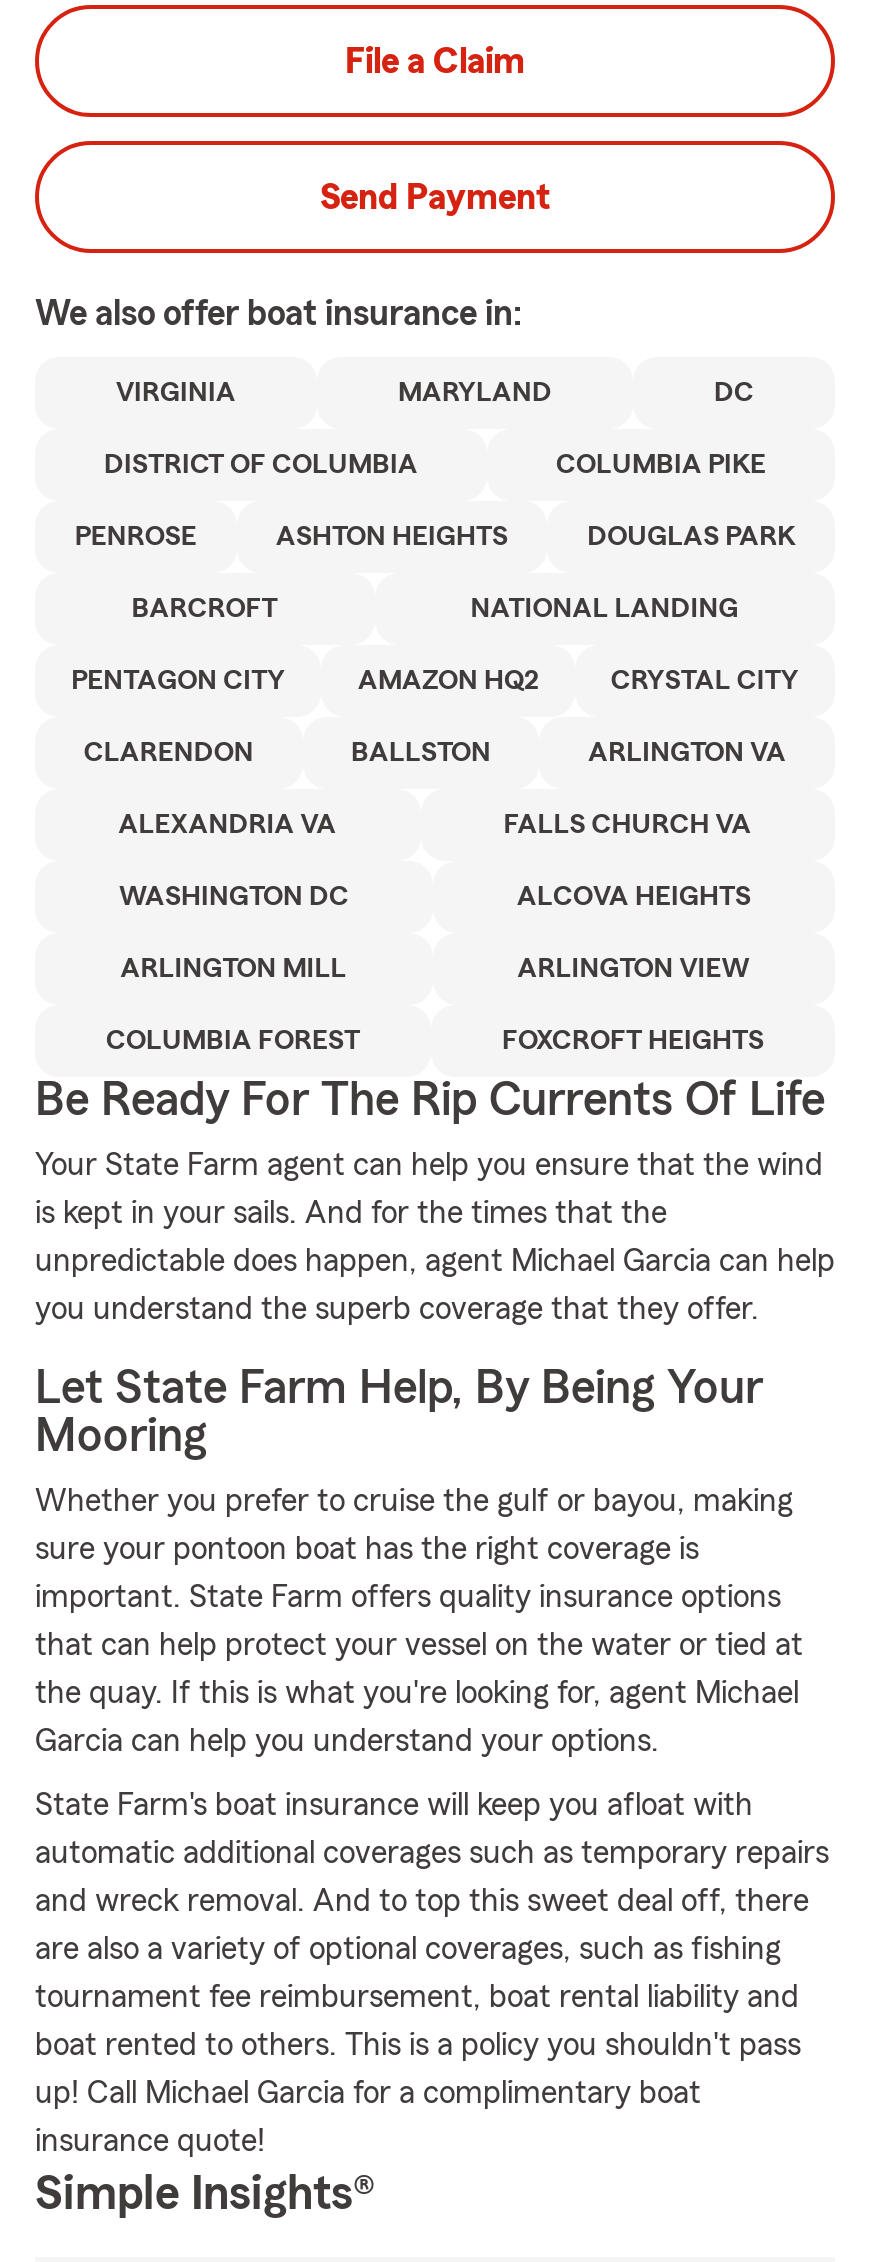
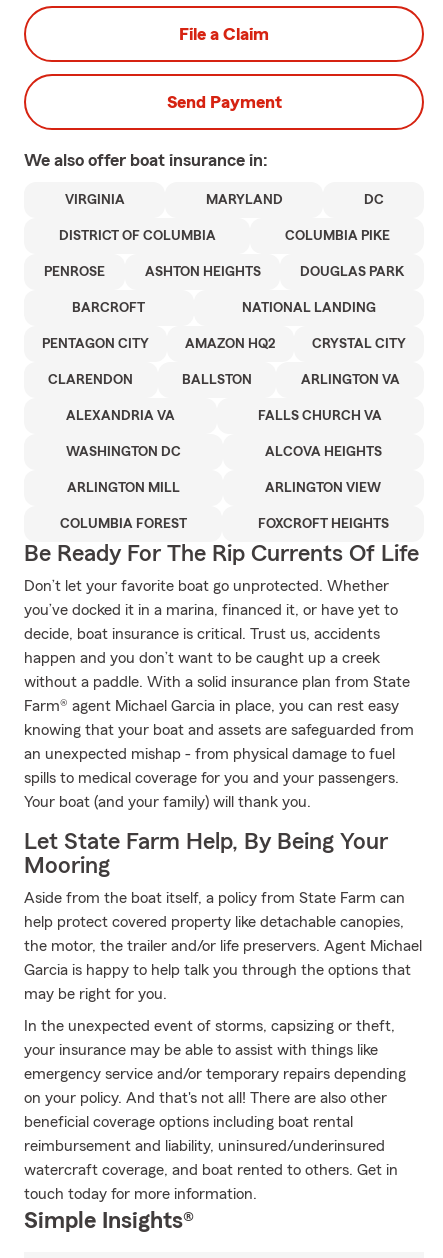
[35,1149,835,1325] Your State Farm agent can help you ensure that the wind | is kept in your sails. And for the times that the | unpredictable does happen, agent Michael Garcia can help | you understand the superb coverage that they offer. -> [24,578,414,810] Don’t let your favorite boat go unprotected. Whether | you’ve docked it in a marina, financed it, or have yet to | decide, boat insurance is critical. Trust us, accidents | happen and you don’t want to be caught up a creek | without a paddle. With a solid insurance plan from State | Farm® agent Michael Garcia in place, you can rest easy | knowing that your boat and assets are safeguarded from | an unexpected mishap - from physical damage to fuel | spills to medical coverage for you and your passengers. | Your boat (and your family) will thank you.
moved [35,1365,763,1461] -> [24,830,388,878]: Let State Farm Help, By Being Your | Mooring
[35,1485,829,2157] Whether you prefer to cruise the gulf or bayou, making | sure your pontoon boat has the right coverage is | important. State Farm offers quality insurance options | that can help protect your vessel on the water or tied at | the quay. If this is what you're looking for, agent Michael | Garcia can help you understand your options. | State Farm's boat insurance will keep you afloat with | automatic additional coverages such as temporary repairs | and wreck removal. And to top this sweet deal off, there | are also a variety of optional coverages, such as fishing | tournament fee reimbursement, boat rental liability and | boat rented to others. This is a policy you shouldn't pass | up! Call Michael Garcia for a complimentary boat | insurance quote! -> [24,890,422,1202] Aside from the boat itself, a policy from State Farm can | help protect covered property like detachable canopies, | the motor, the trailer and/or life preservers. Agent Michael | Garcia is happy to help talk you through the options that | may be right for you. | In the unexpected event of storms, capsizing or theft, | your insurance may be able to assist with things like | emergency service and/or temporary repairs depending | on your policy. And that's not all! There are also other | beneficial coverage options including boat rental | reimbursement and liability, uninsured/underinsured | watercraft coverage, and boat rented to others. Get in | touch today for more information.

